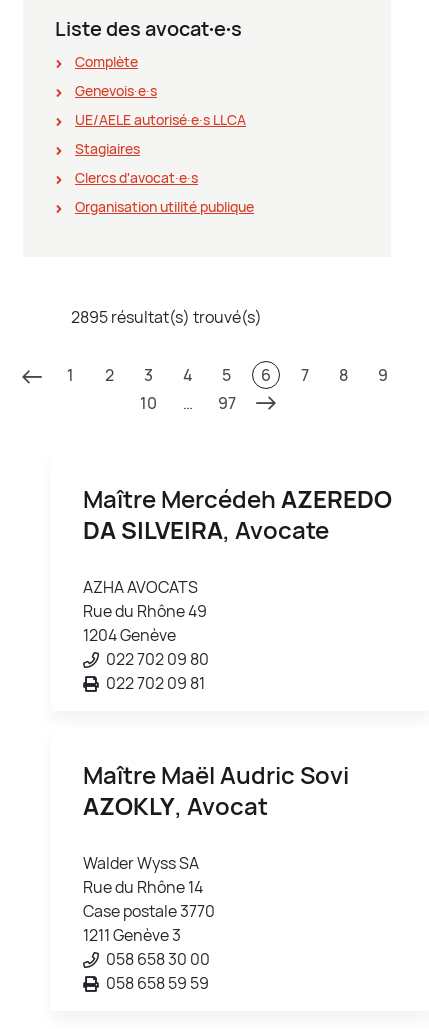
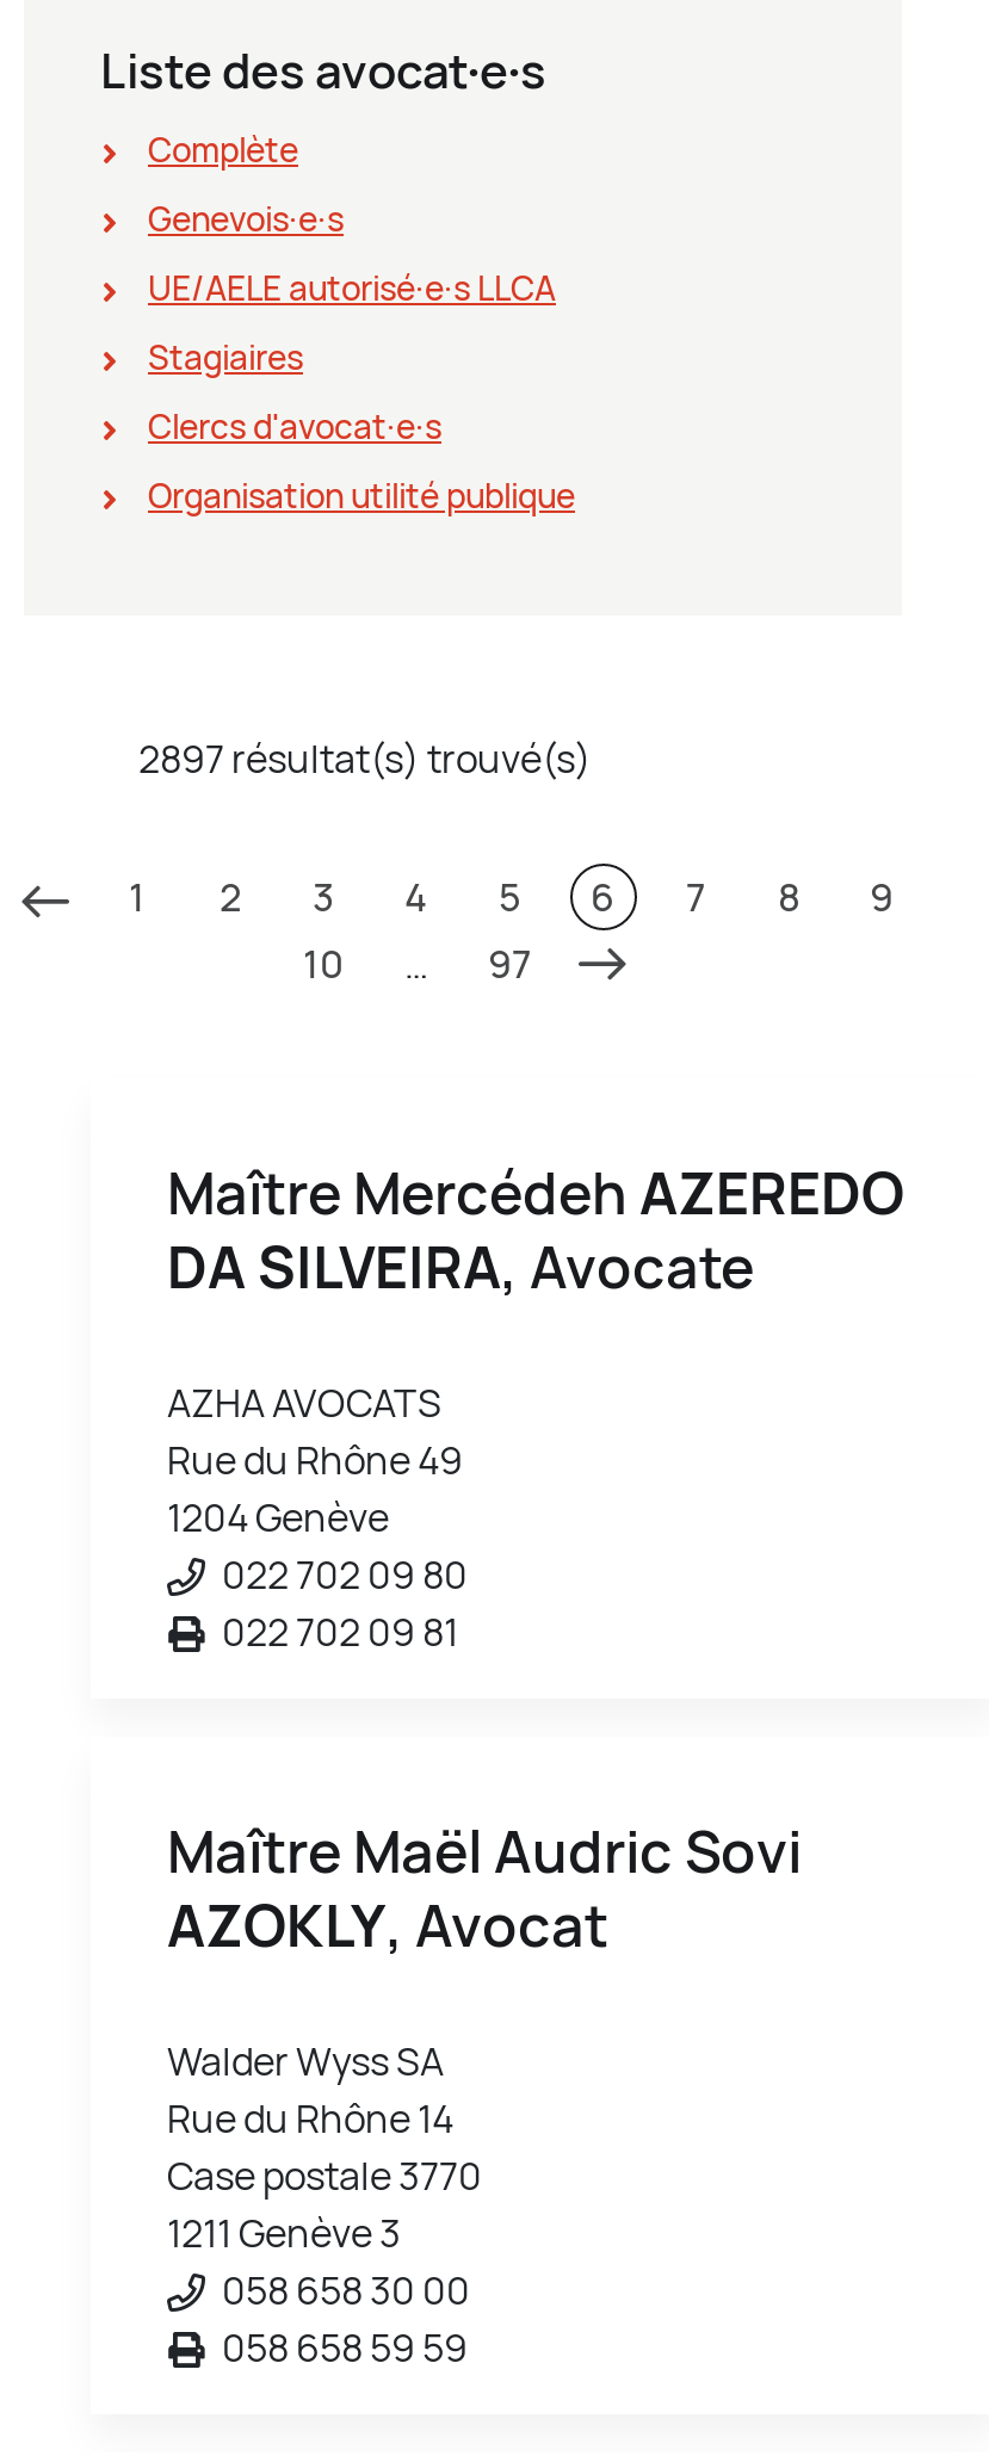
[71,306,262,328] 2895 résultat(s) trouvé(s) -> [138,732,592,784] 2897 résultat(s) trouvé(s)

